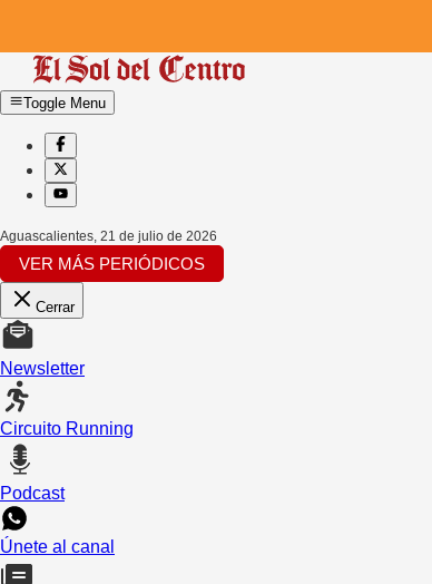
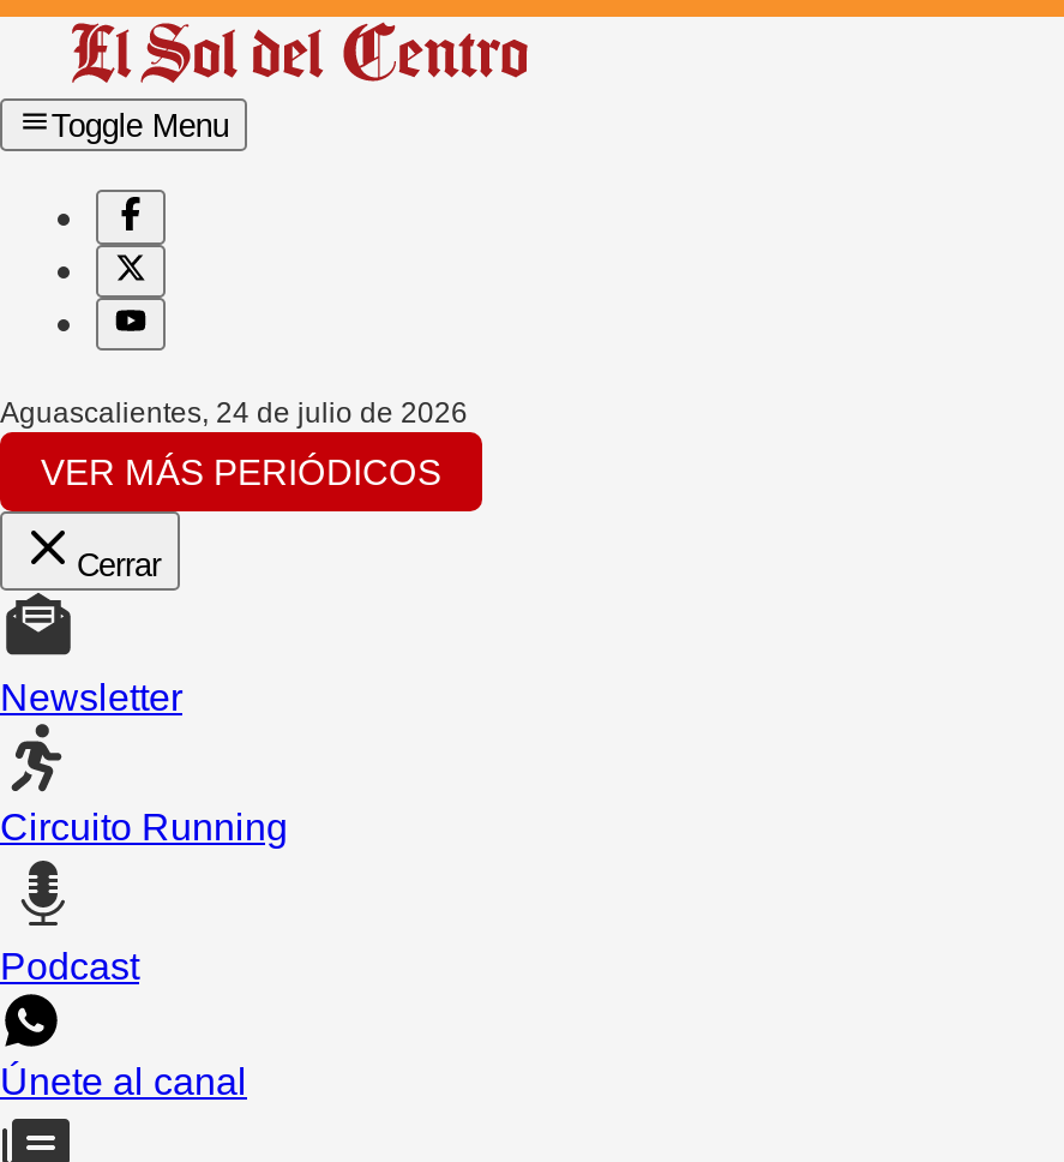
[0,229,217,244] Aguascalientes, 21 de julio de 2026 -> [0,397,468,430] Aguascalientes, 24 de julio de 2026

